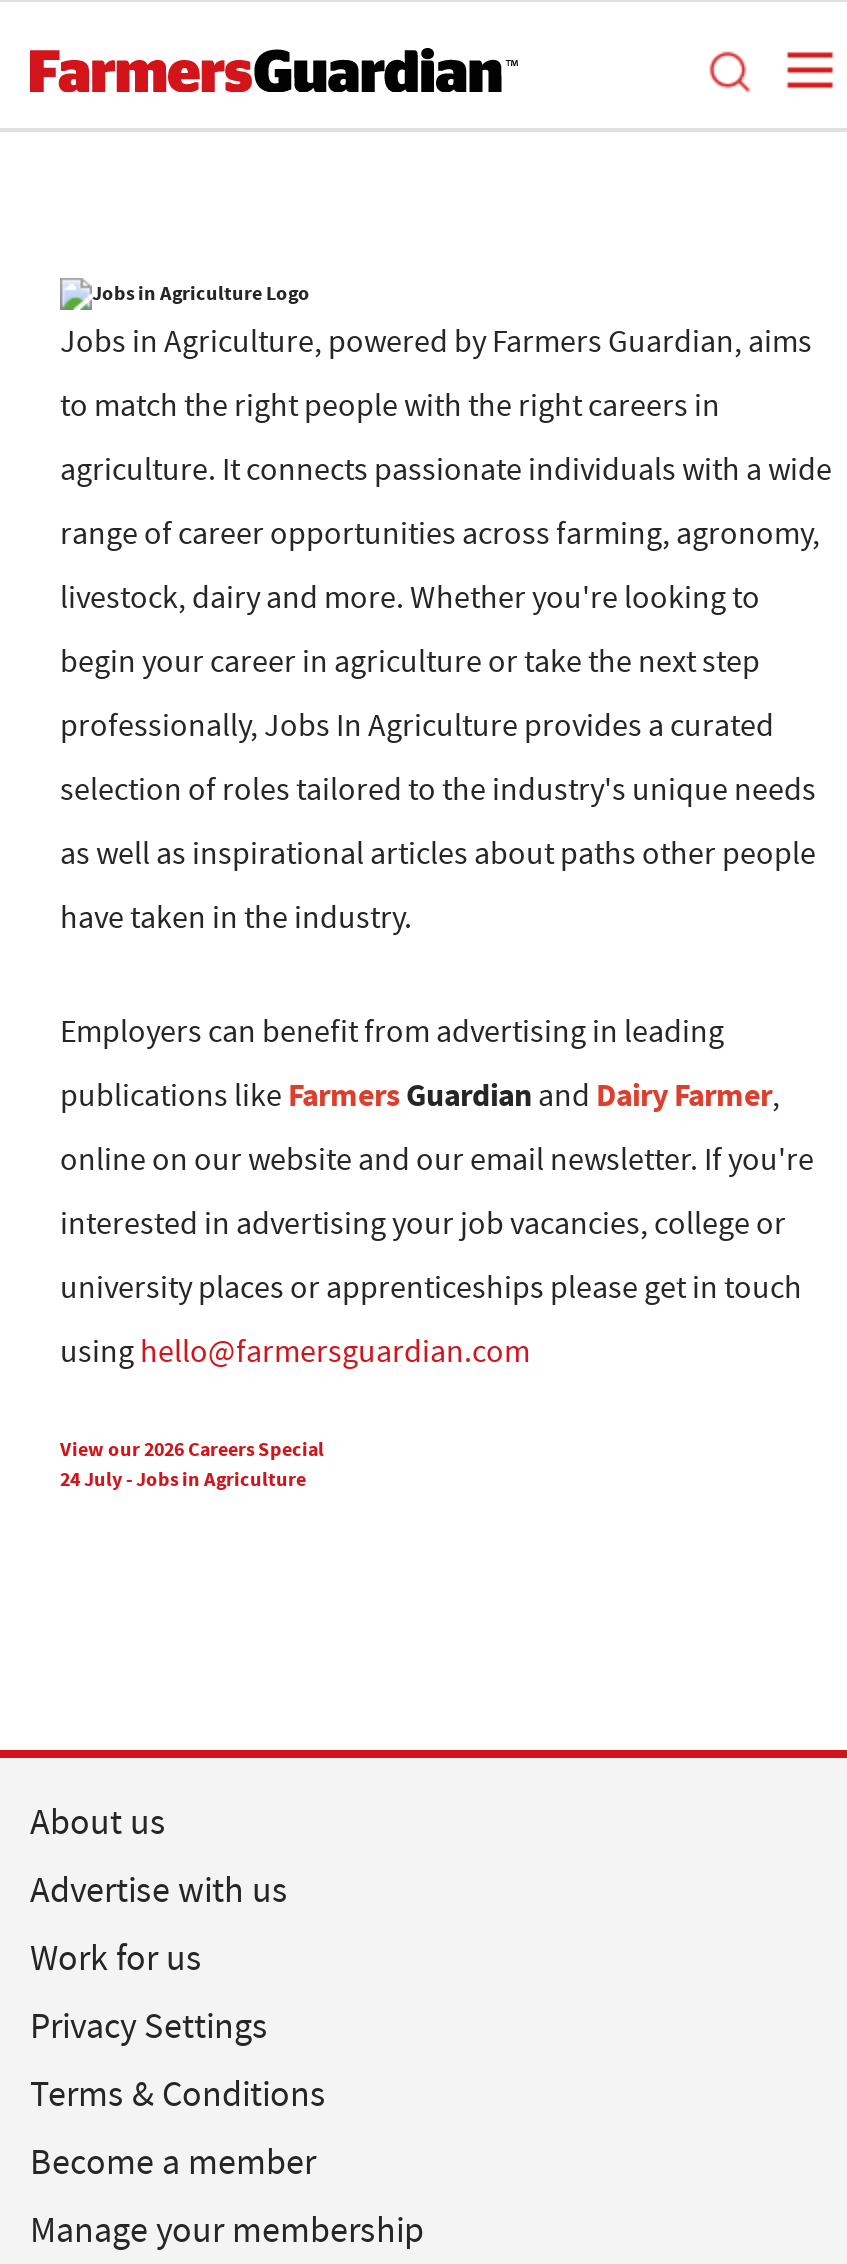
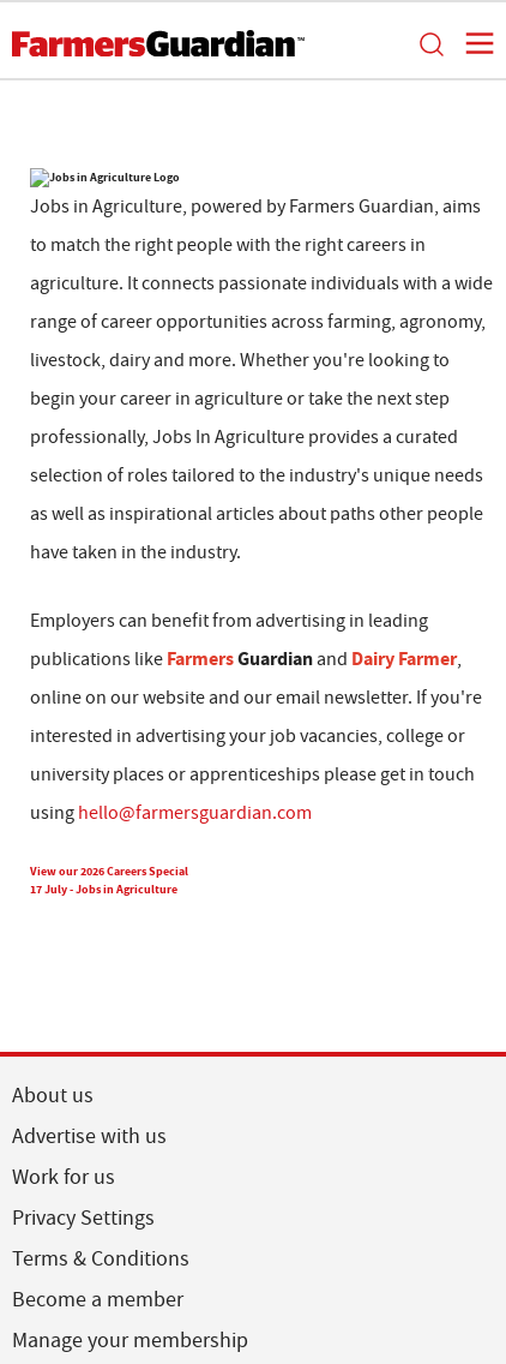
[60,1466,306,1492] 24 July - Jobs in Agriculture -> [30,881,177,897] 17 July - Jobs in Agriculture

